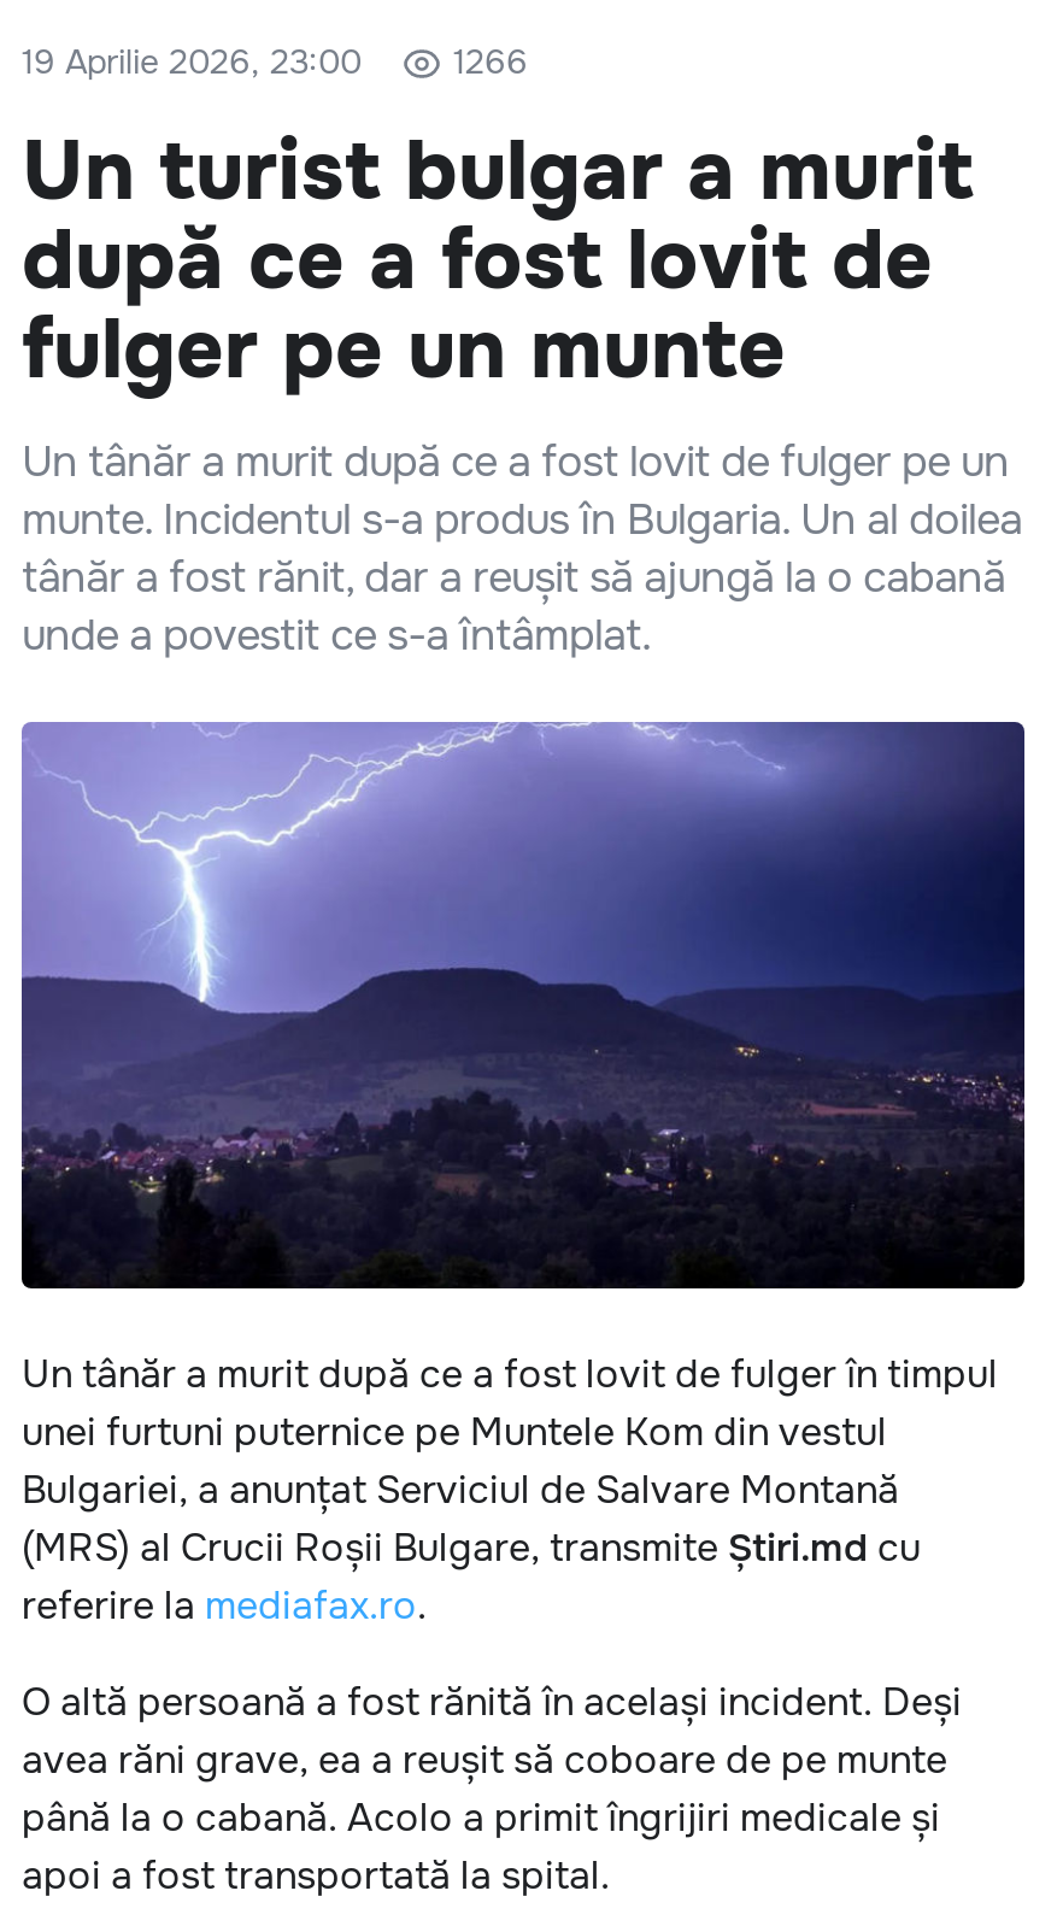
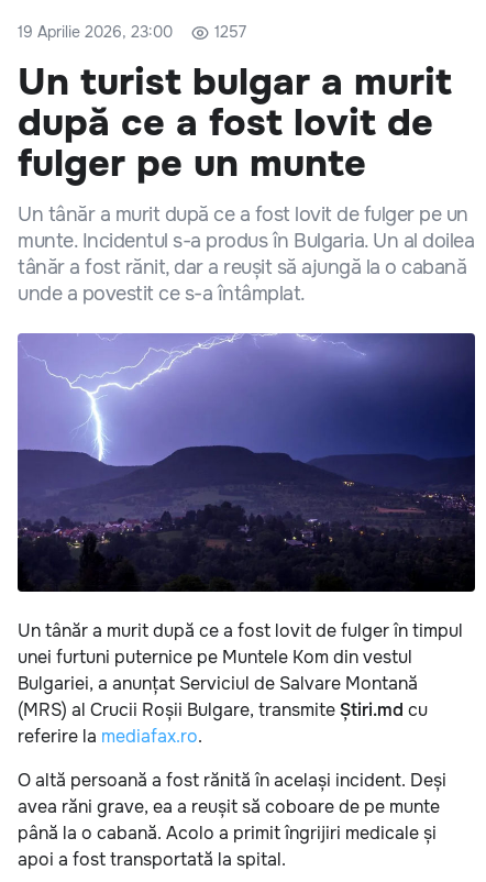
[453,41,528,84] 1266 -> [214,23,246,42] 1257

